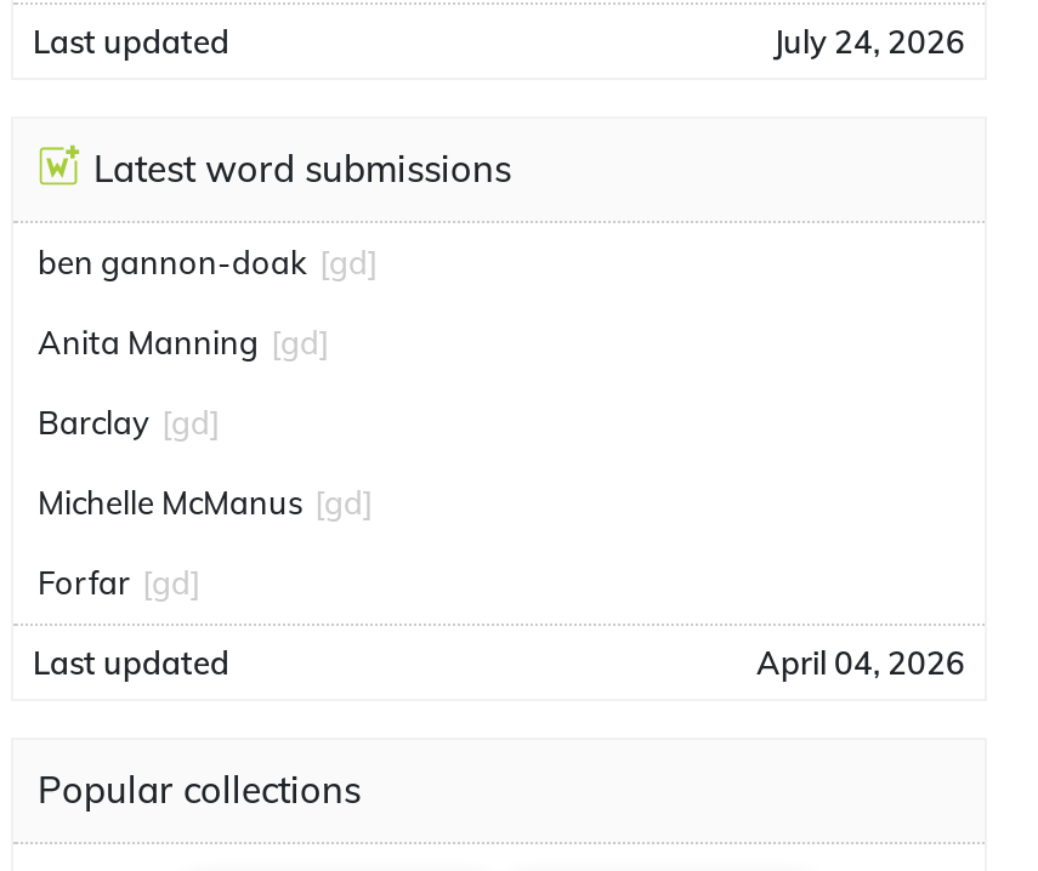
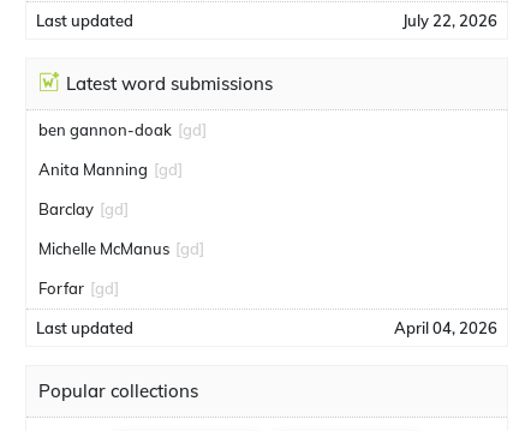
[773,22,965,61] July 24, 2026 -> [402,11,497,30] July 22, 2026

